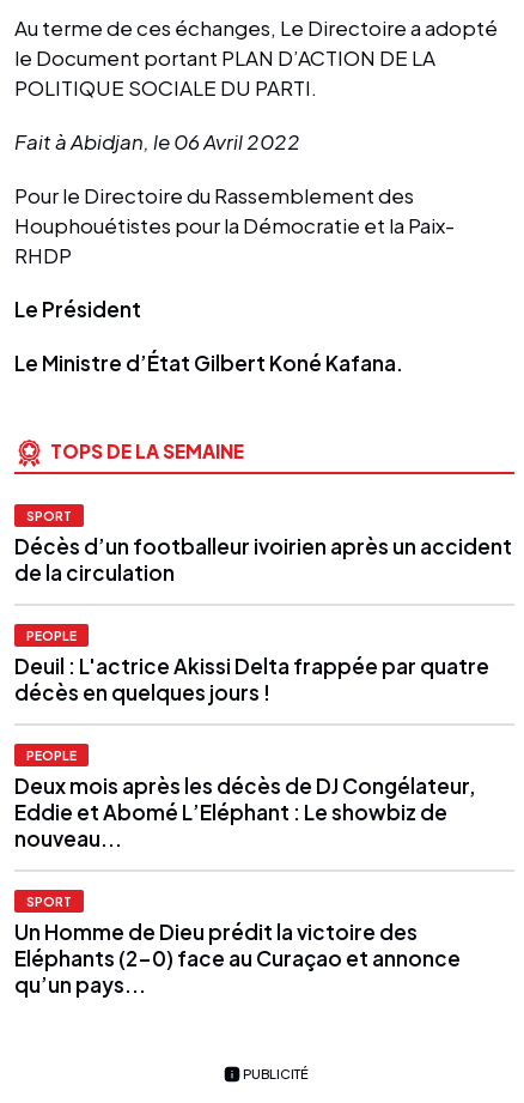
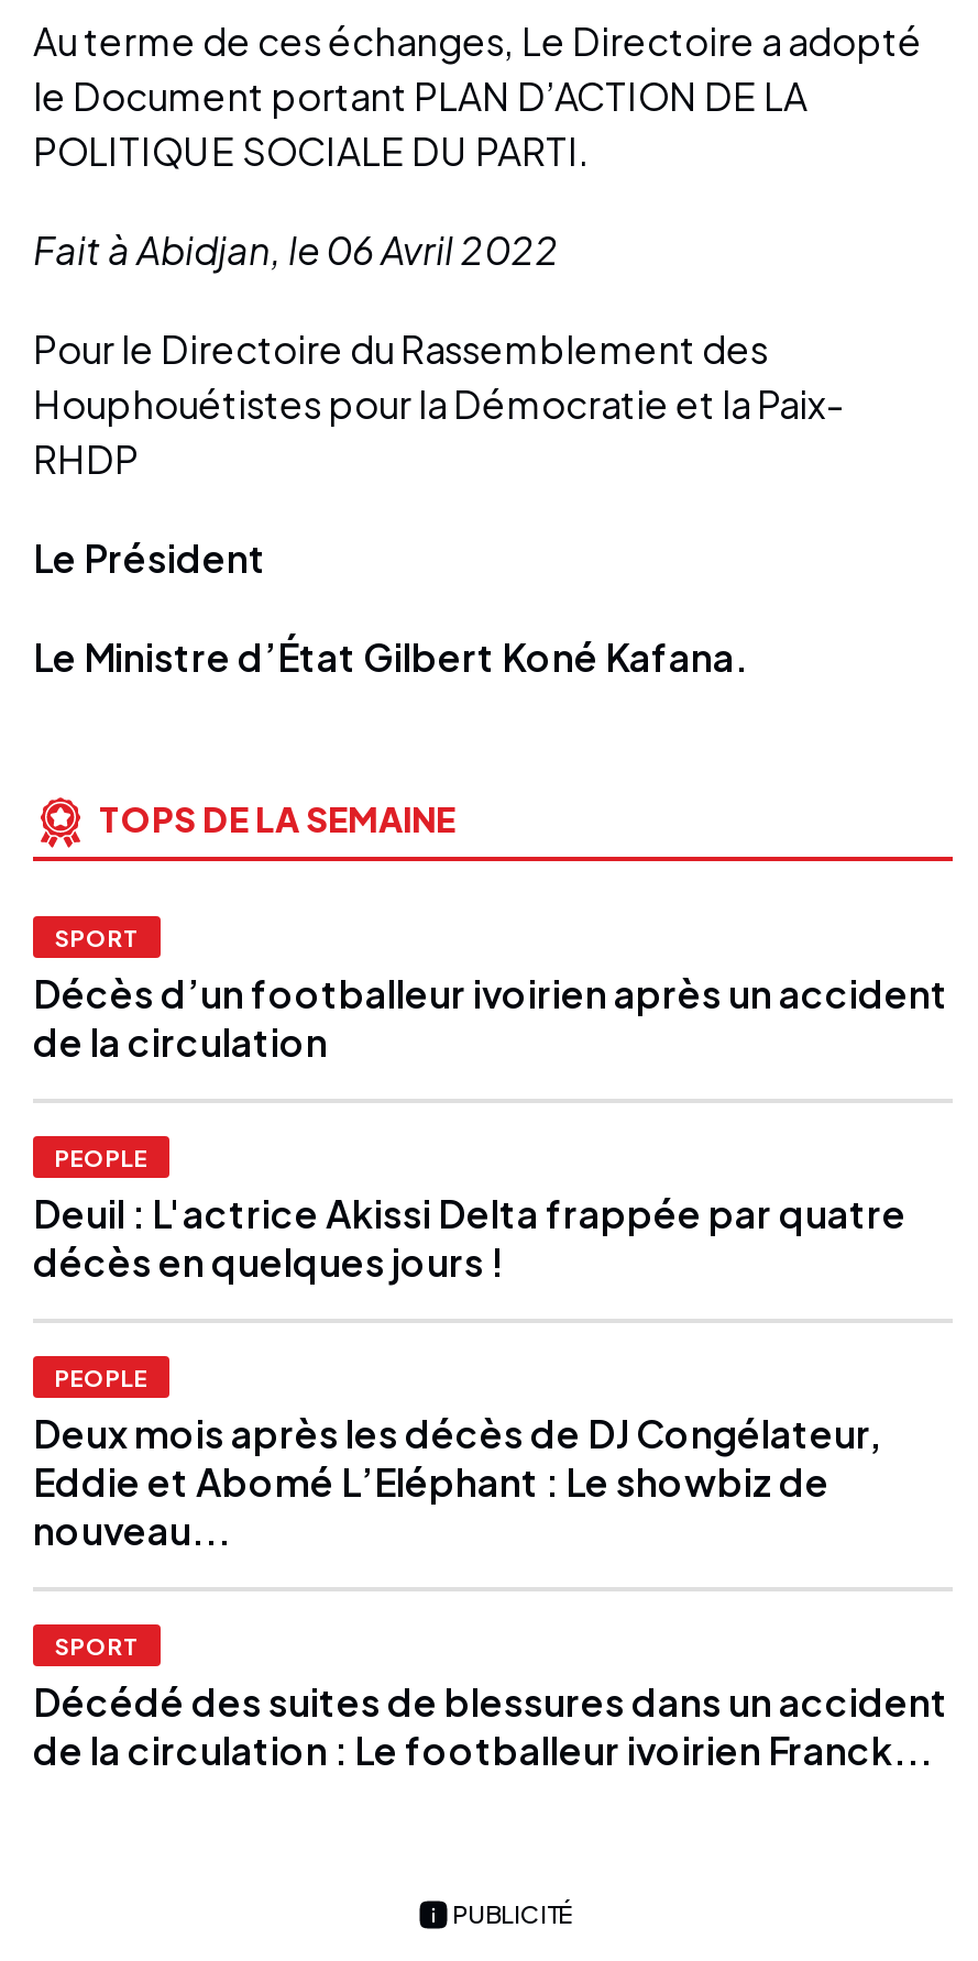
[14,918,461,997] Un Homme de Dieu prédit la victoire des | Eléphants (2-0) face au Curaçao et annonce | qu’un pays... -> [33,1677,948,1774] Décédé des suites de blessures dans un accident | de la circulation : Le footballeur ivoirien Franck...

